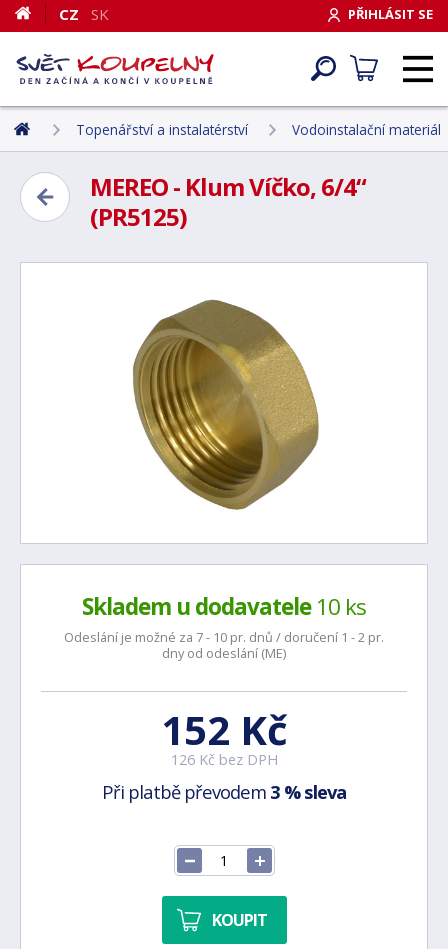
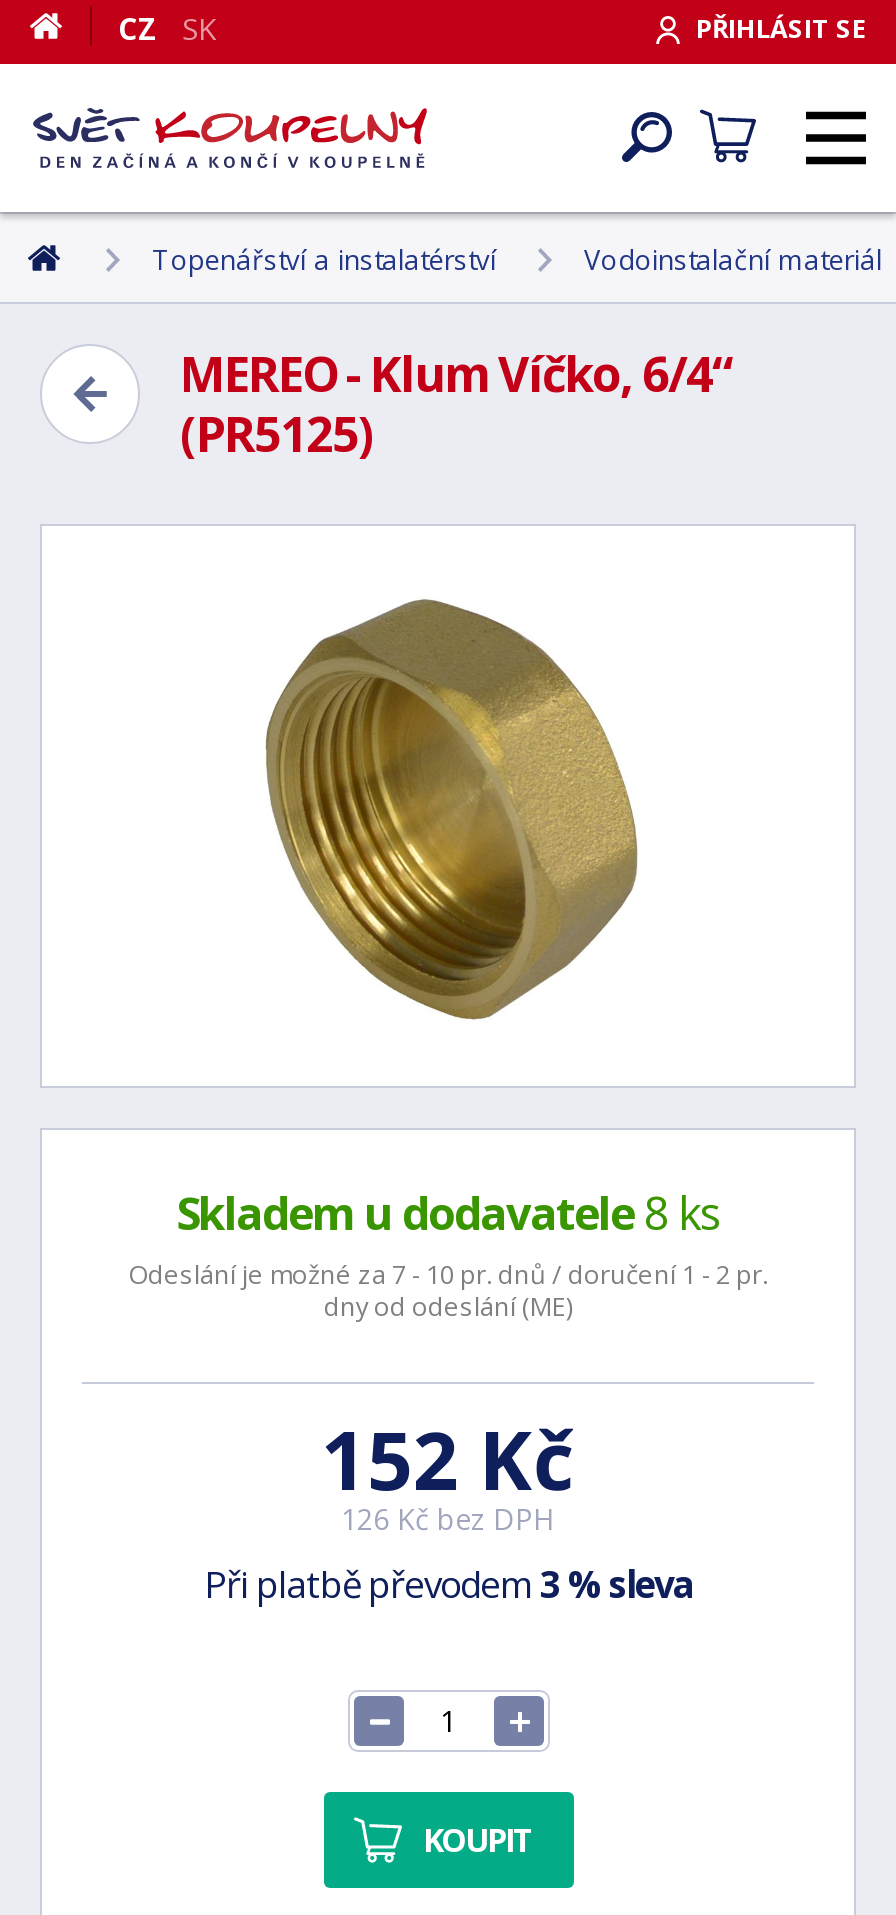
[82,591,366,622] Skladem u dodavatele 10 ks -> [176,1182,720,1244] Skladem u dodavatele 8 ks

